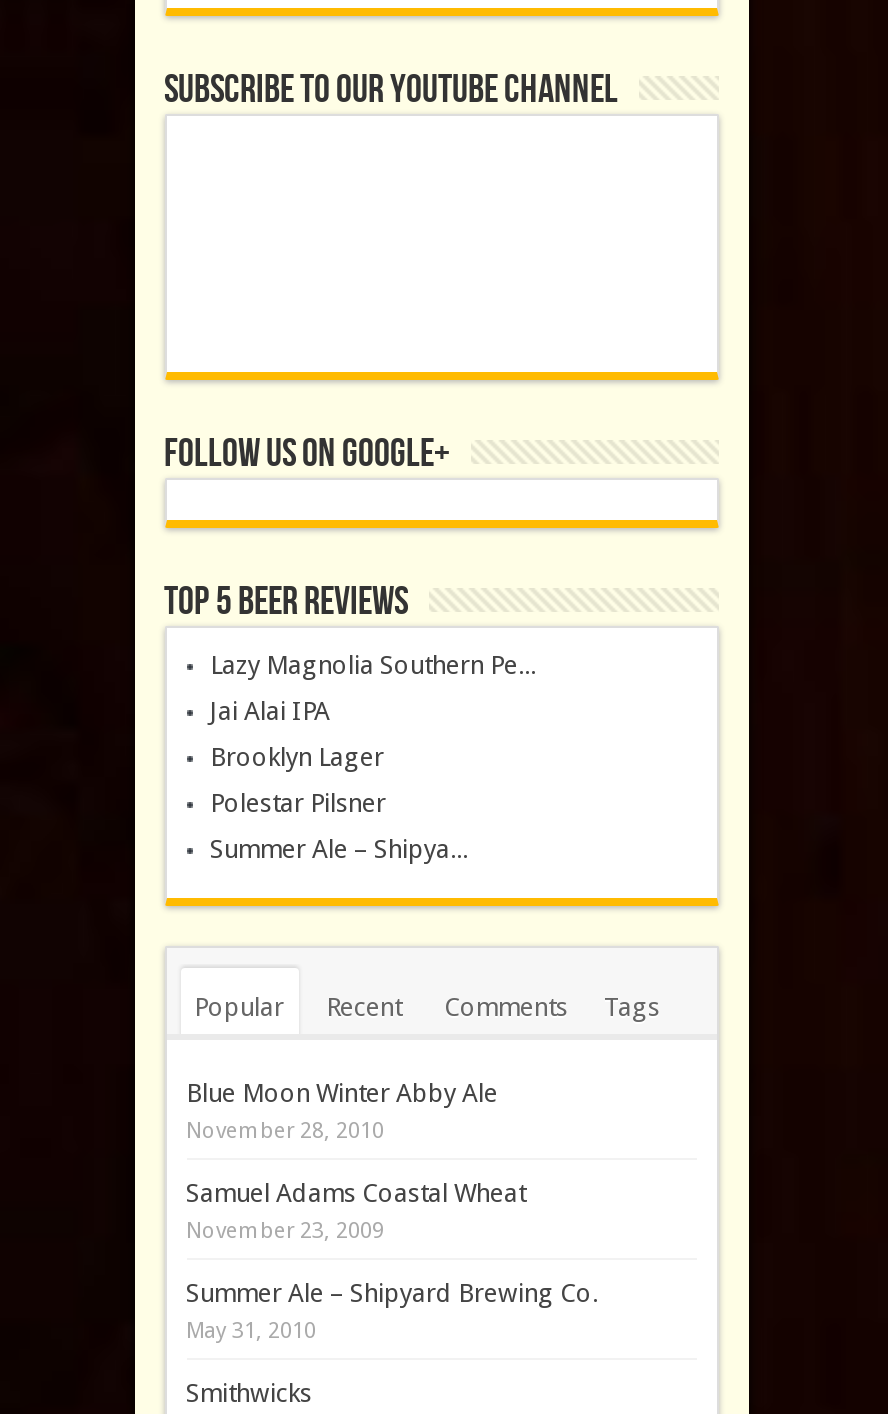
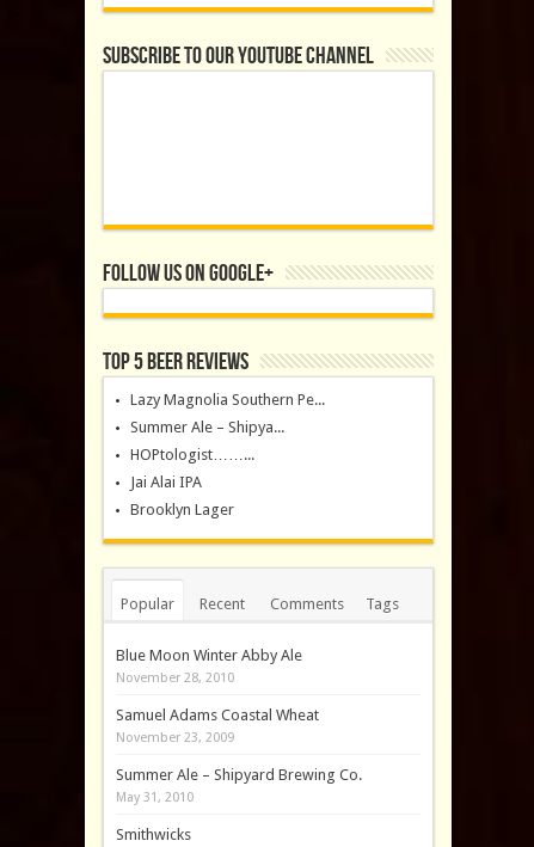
none -> [130,446,254,464] HOPtologist……...
moved [210,696,384,772] -> [130,473,234,518]: Jai Alai IPA | Brooklyn Lager
[210,788,386,818] Polestar Pilsner -> none
moved [210,834,468,864] -> [130,418,284,436]: Summer Ale – Shipya...

